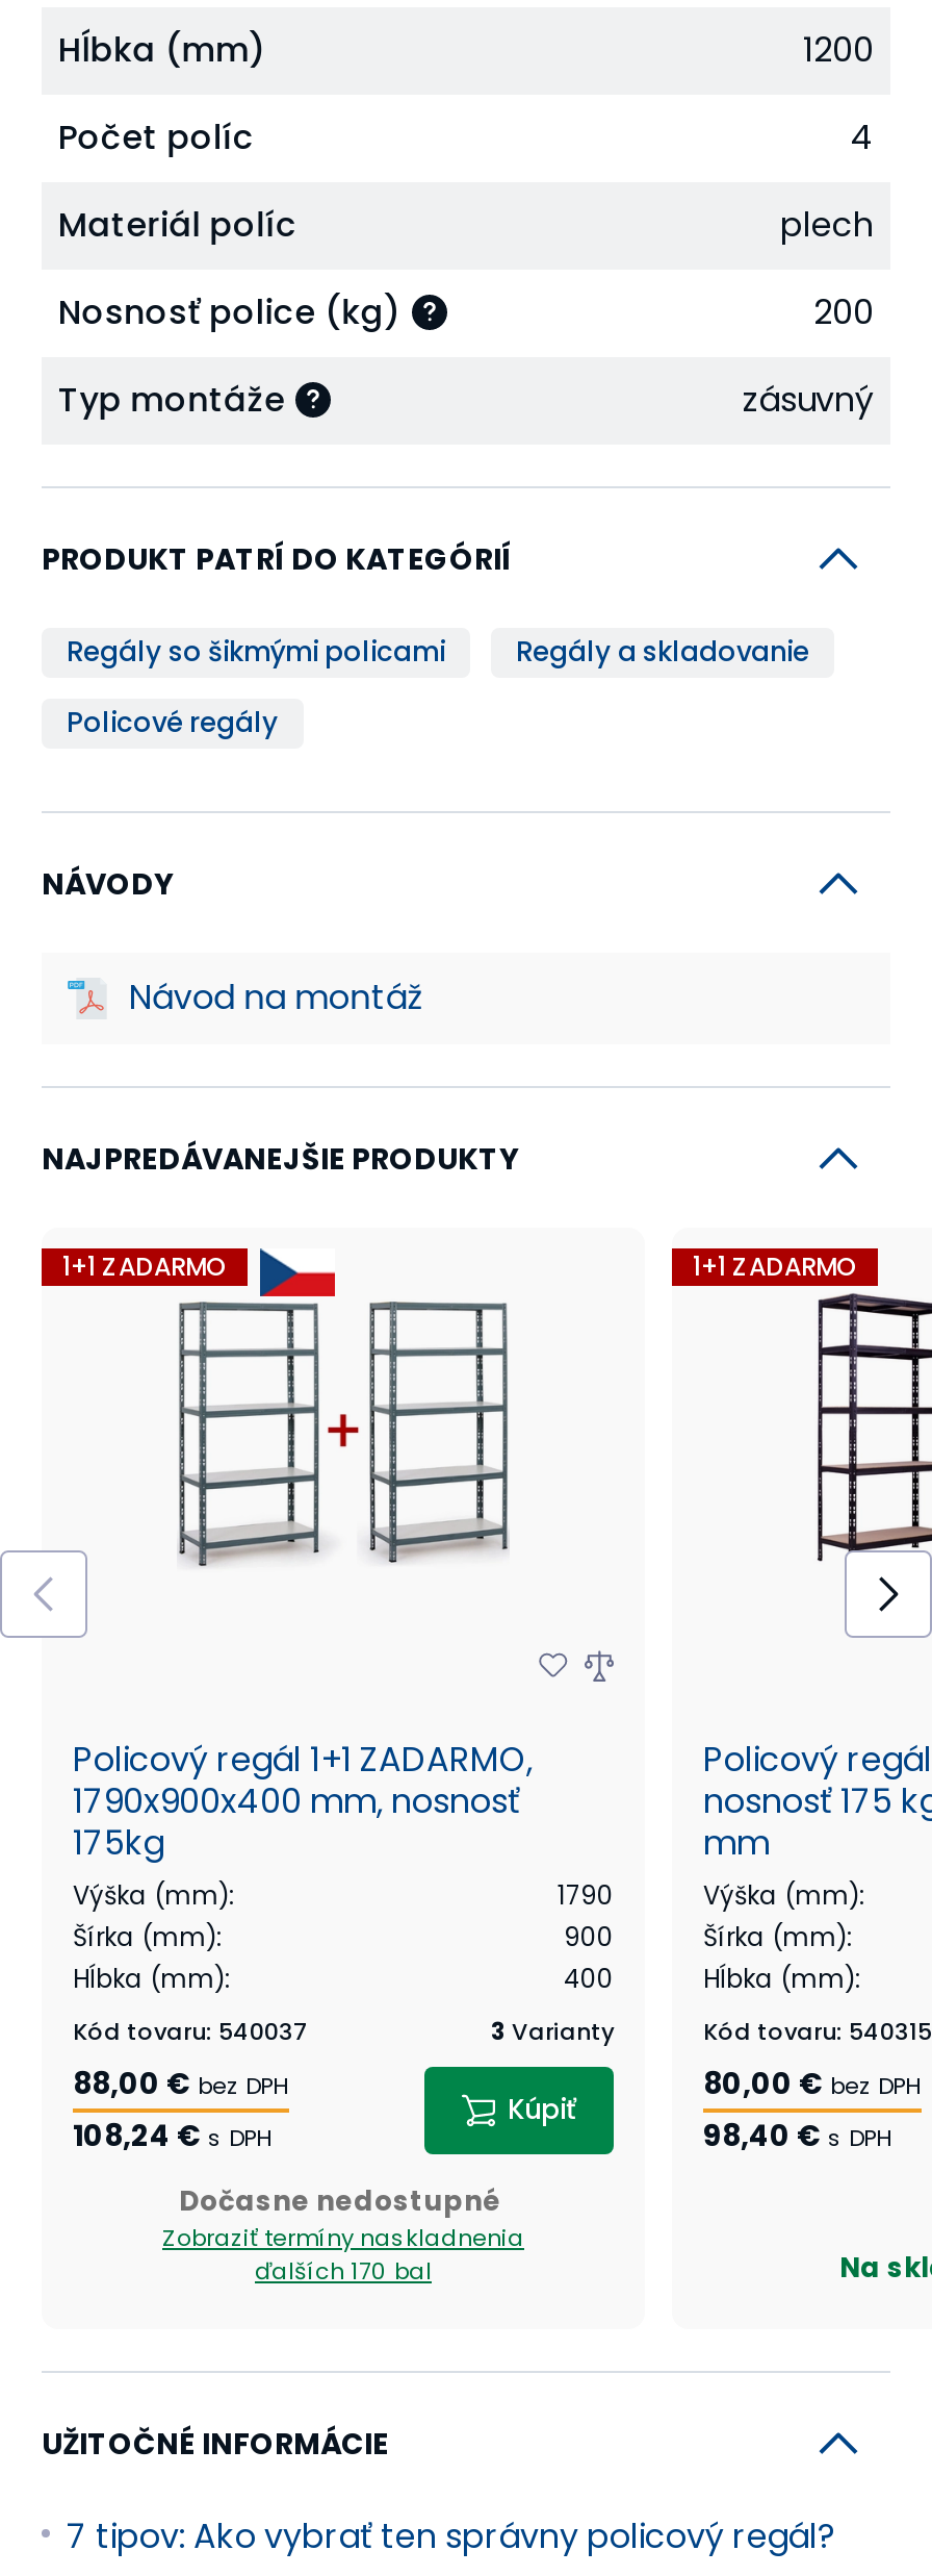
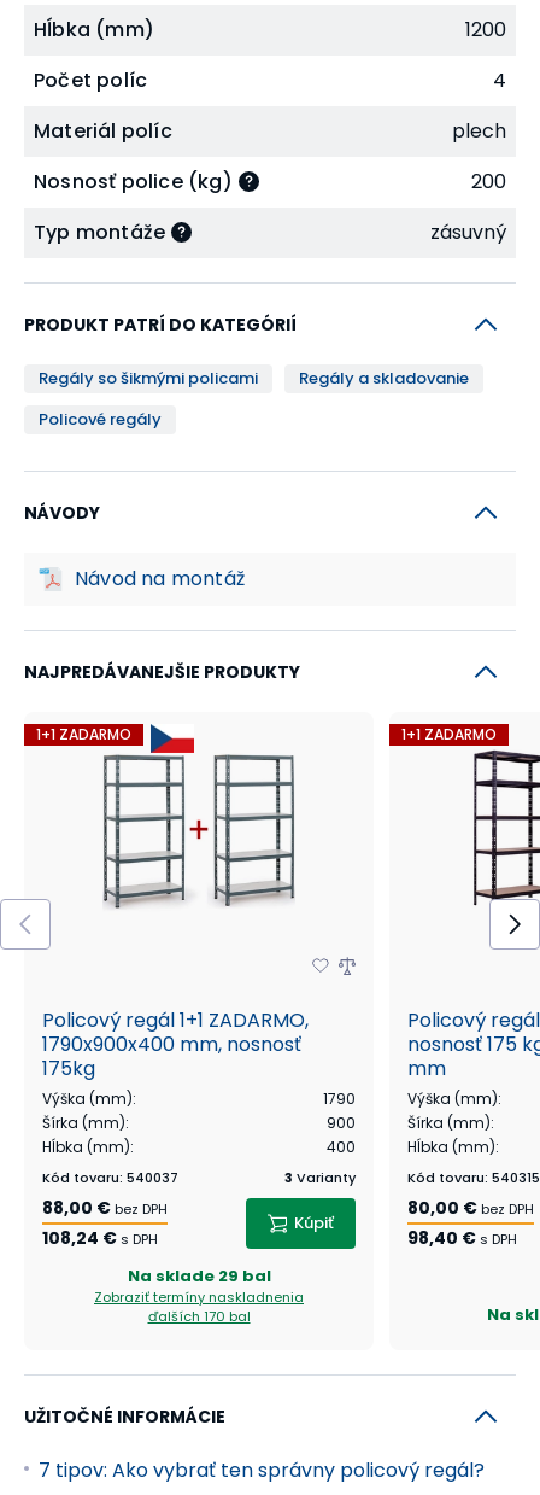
[179,2181,501,2220] Dočasne nedostupné -> [127,1264,271,1287] Na sklade 29 bal

